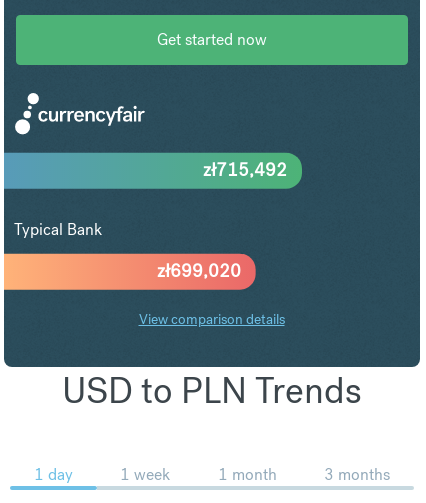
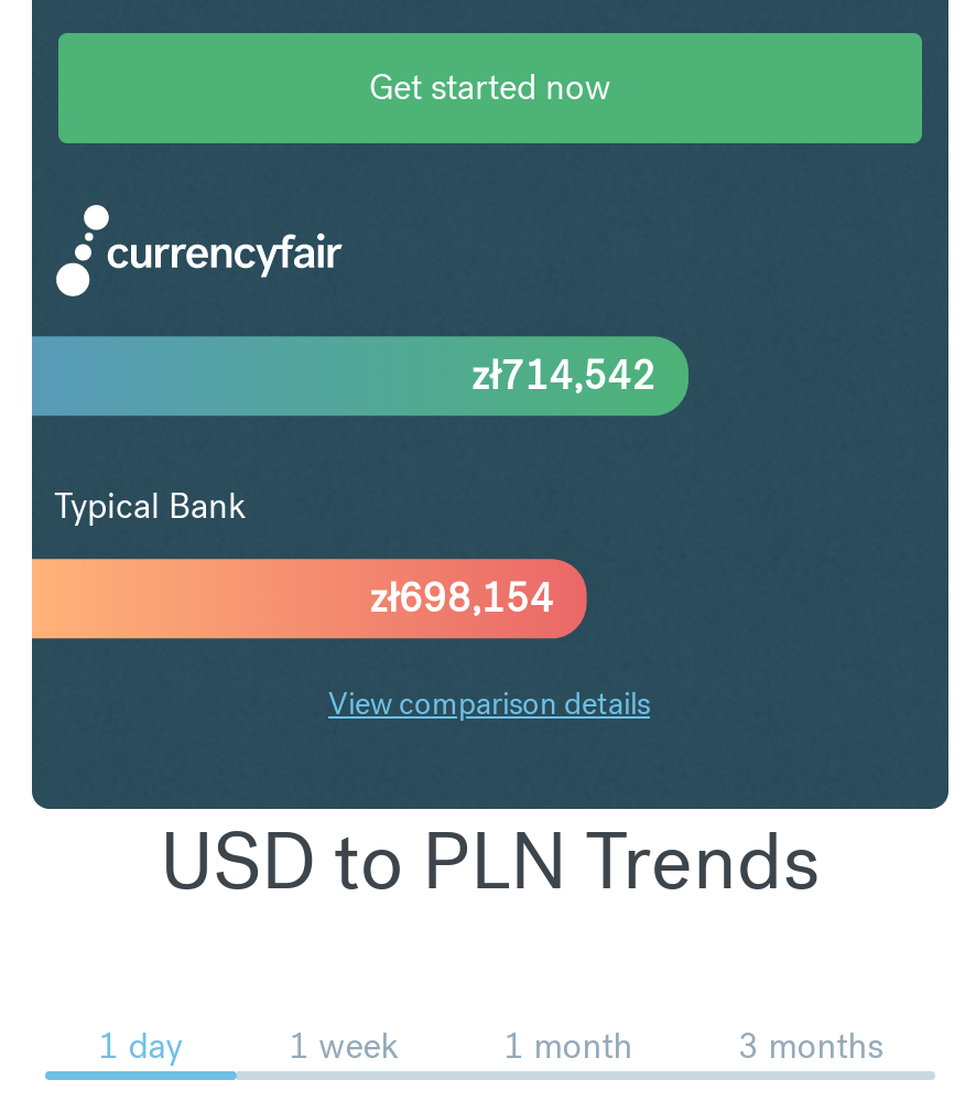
[203,158,287,181] zł715,492 -> [471,349,655,400] zł714,542
[157,259,241,282] zł | 699,020 -> [370,572,554,623] zł698,154

